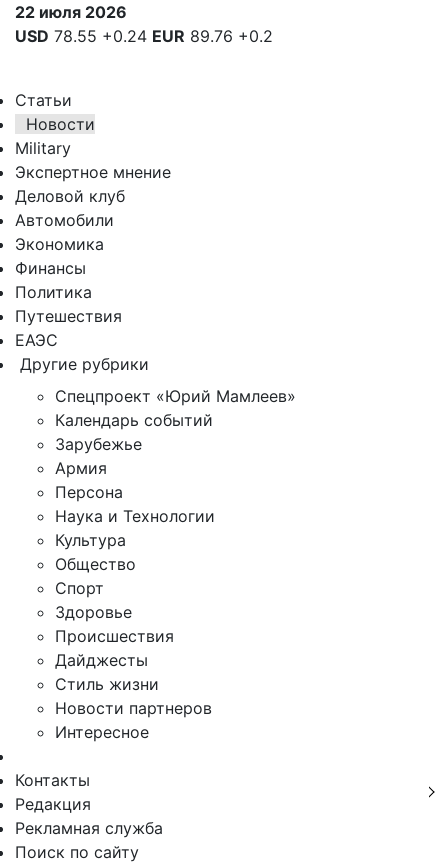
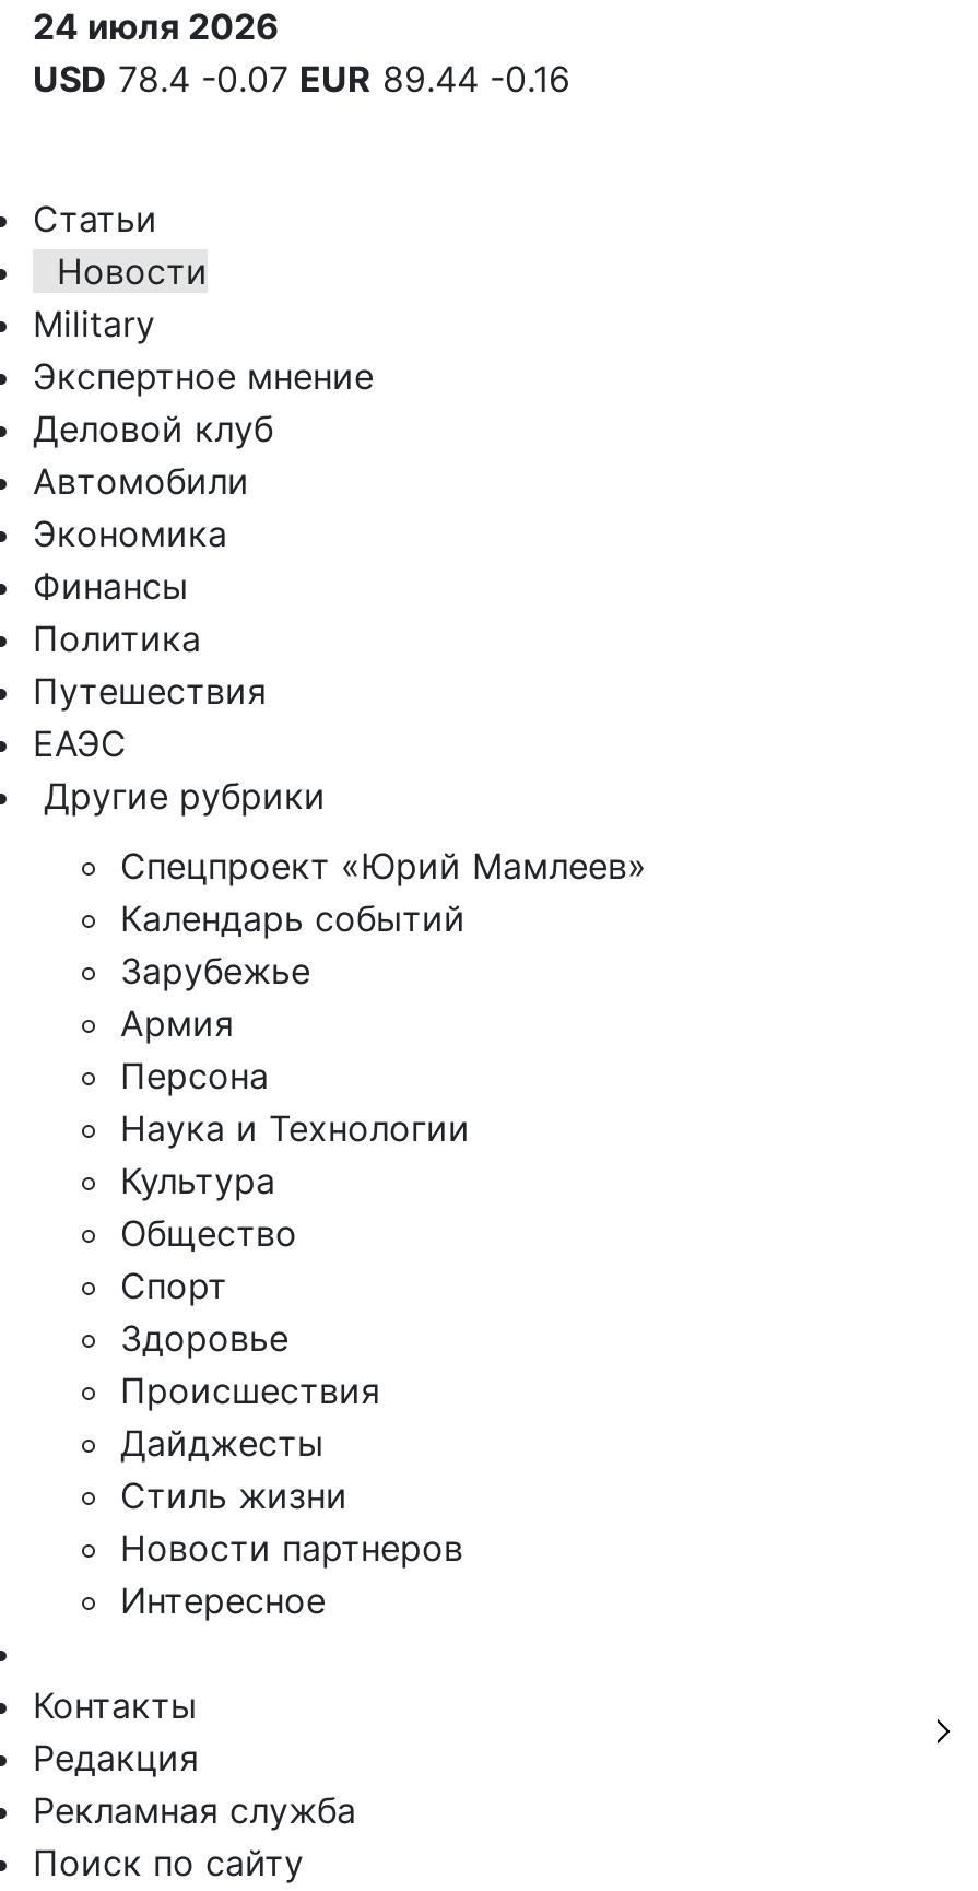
[15,2,127,22] 22 июля 2026 -> [33,4,280,48] 24 июля 2026
[15,26,273,46] USD 78.55 +0.24 EUR 89.76 +0.2 -> [33,57,570,101] USD 78.4 -0.07 EUR 89.44 -0.16

